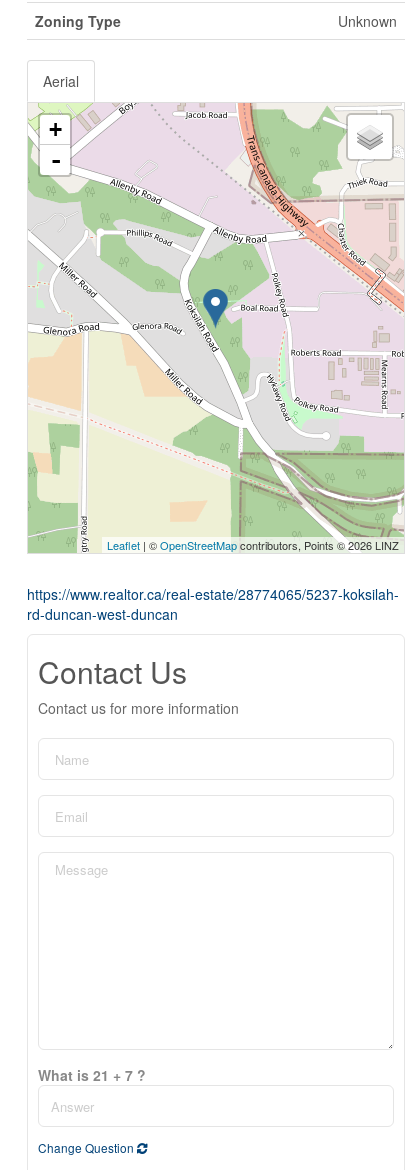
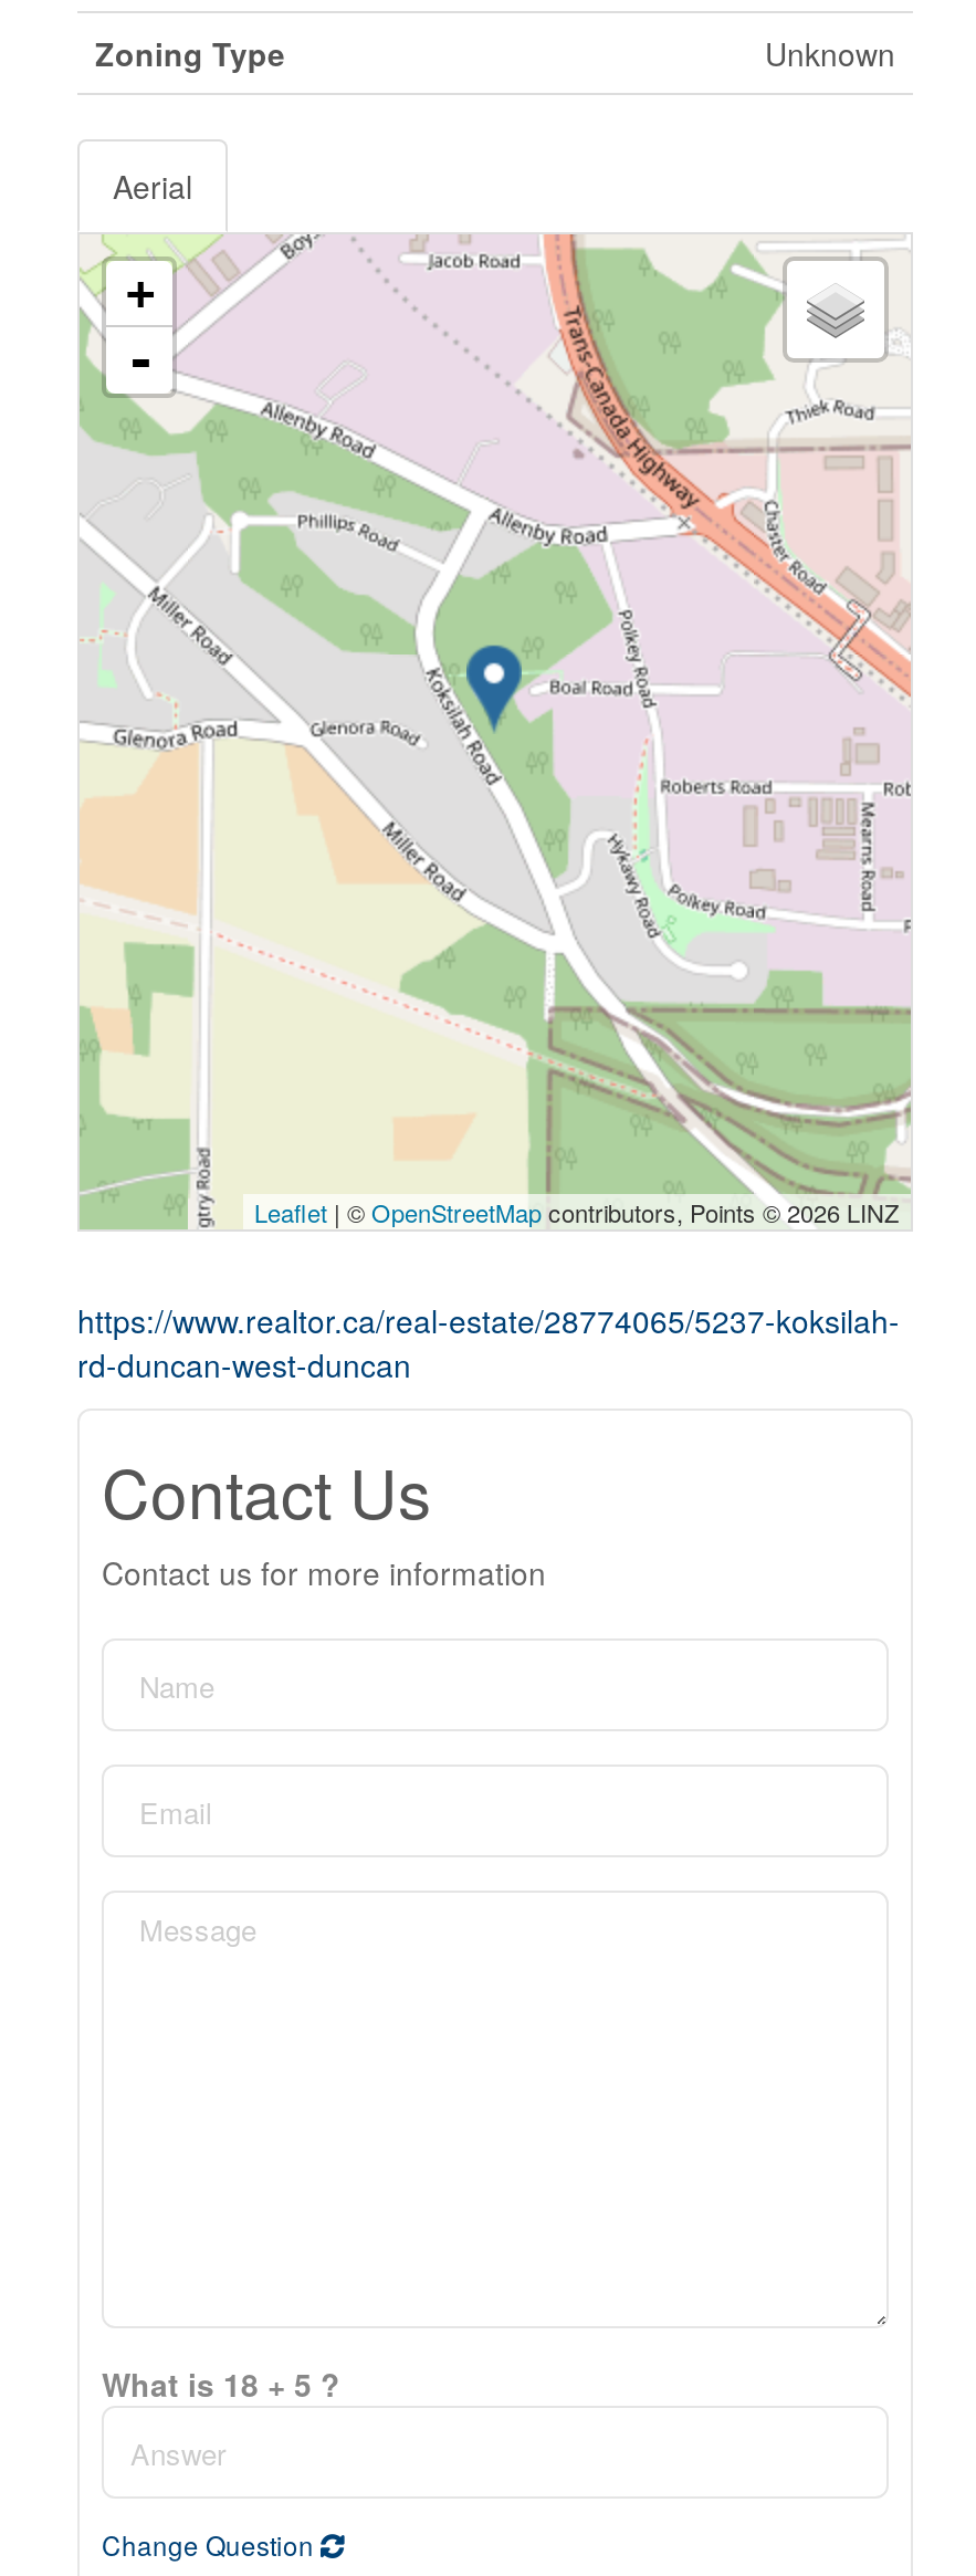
[38,1065,146,1085] What is 21 + 7 ? -> [102,2362,340,2406] What is 18 + 5 ?

